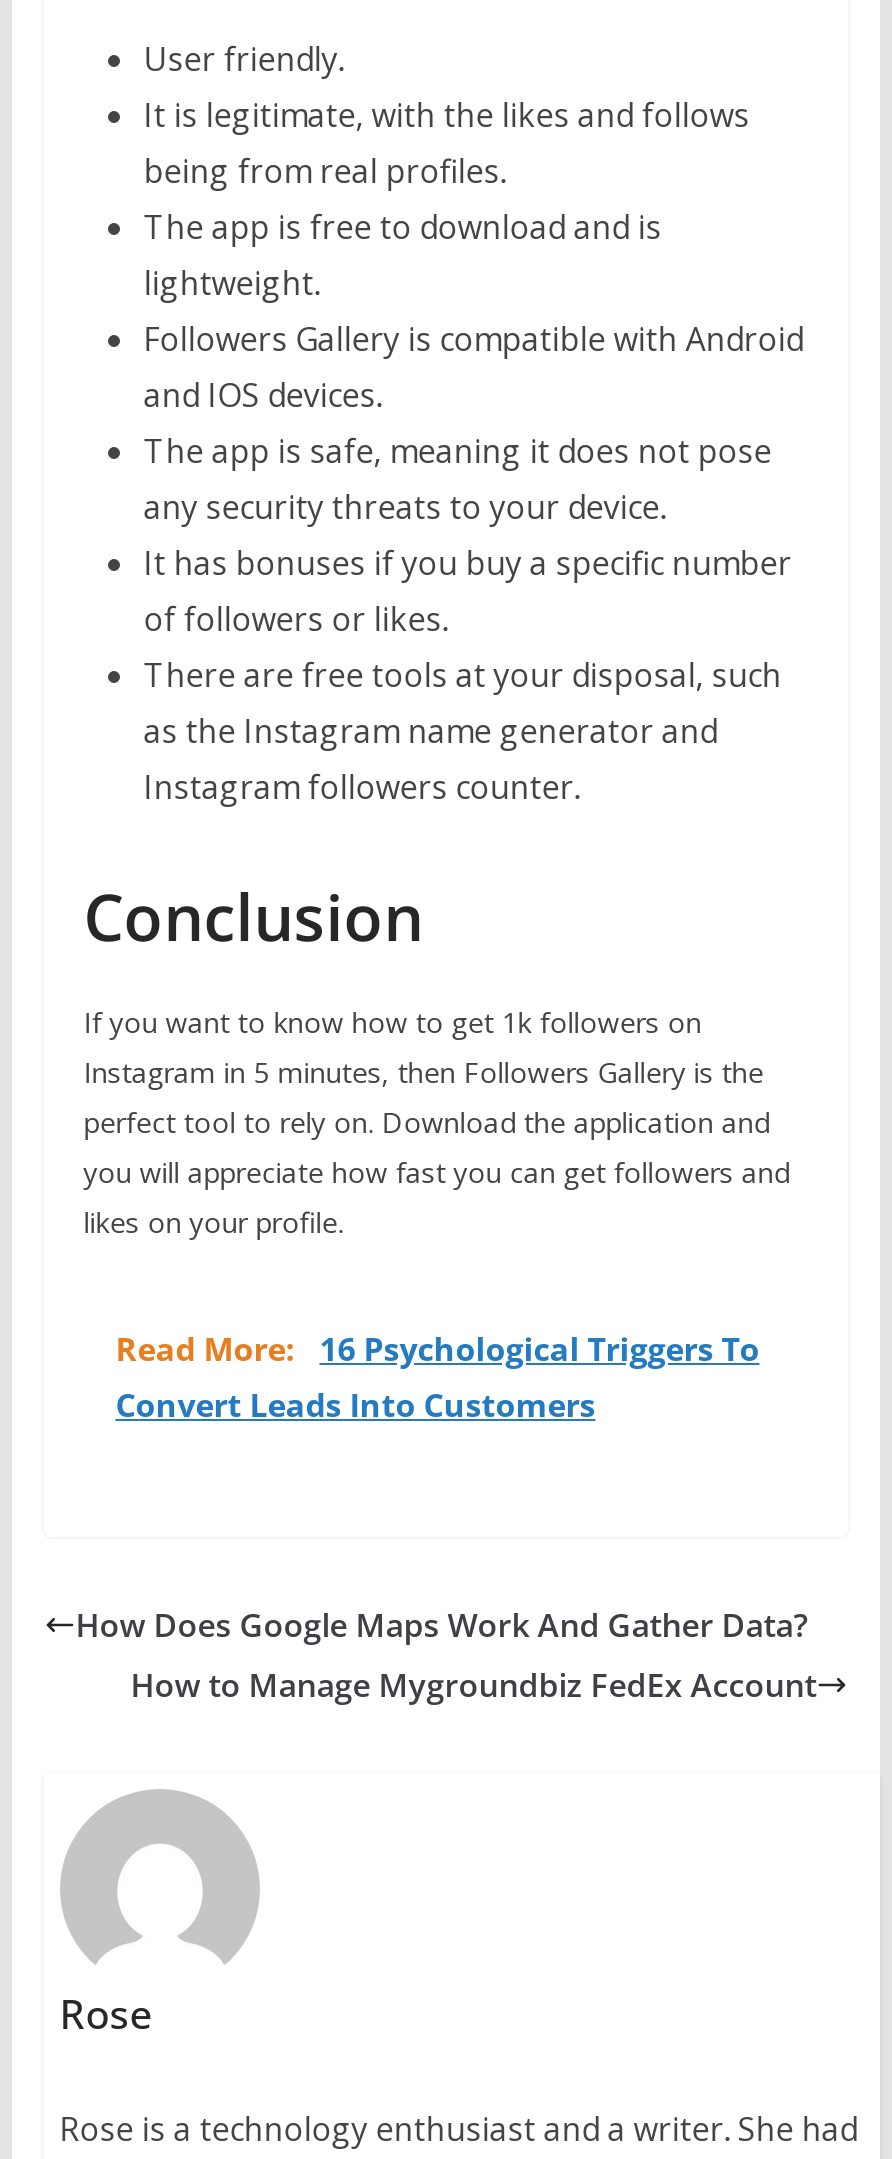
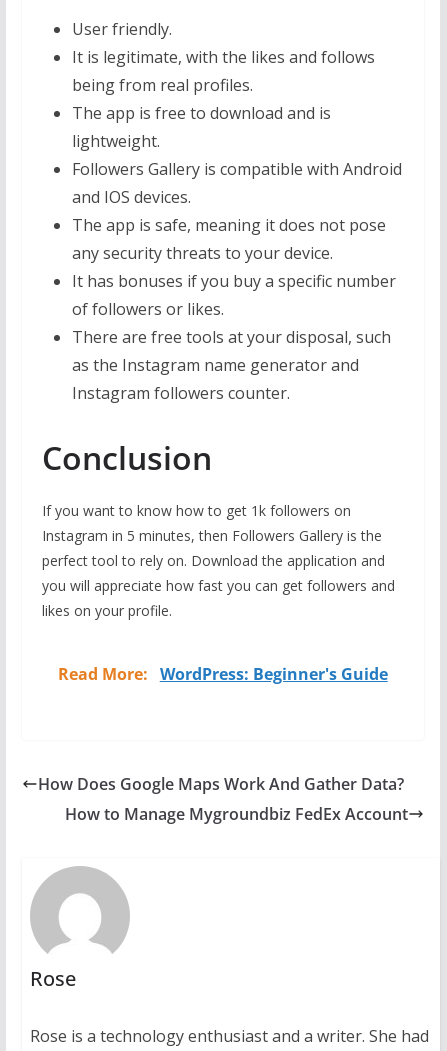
[115,1327,759,1427] Read More: 16 Psychological Triggers To | Convert Leads Into Customers -> [58,663,388,685] Read More: WordPress: Beginner's Guide

